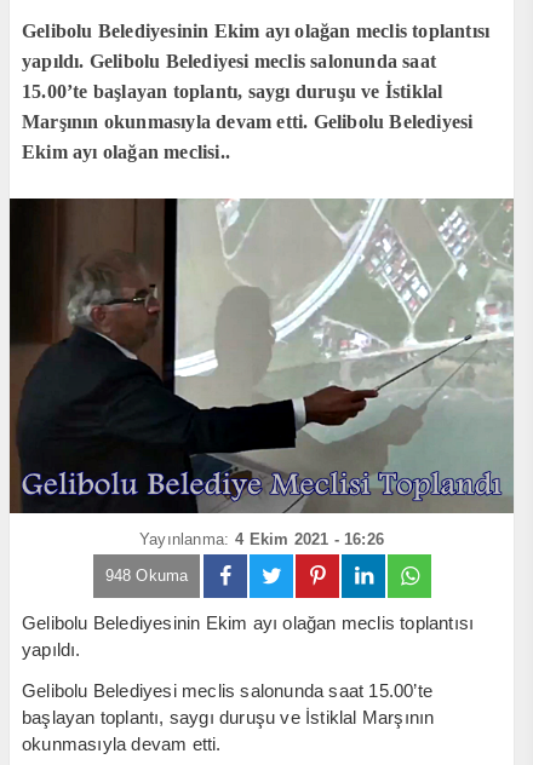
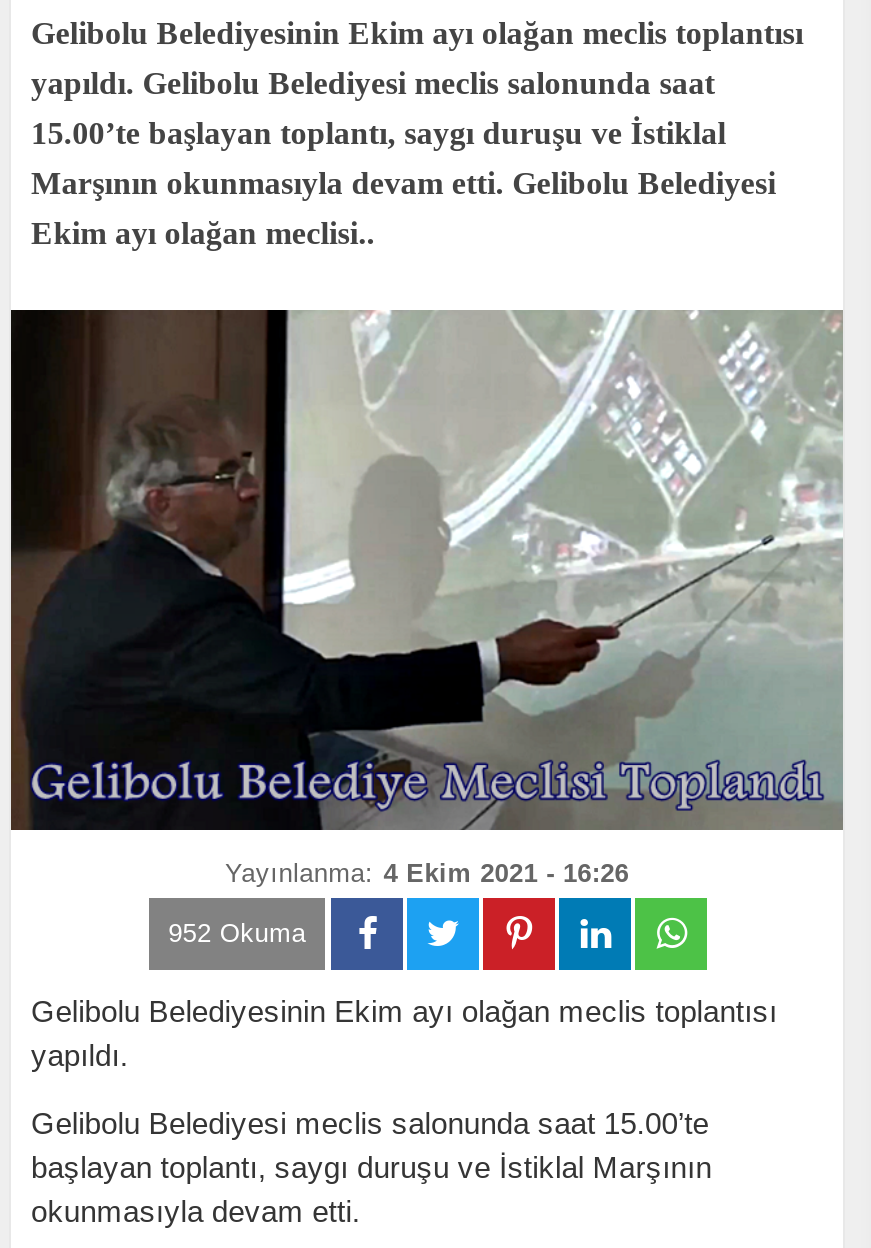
[105,566,188,584] 948 Okuma -> [168,917,306,947] 952 Okuma

